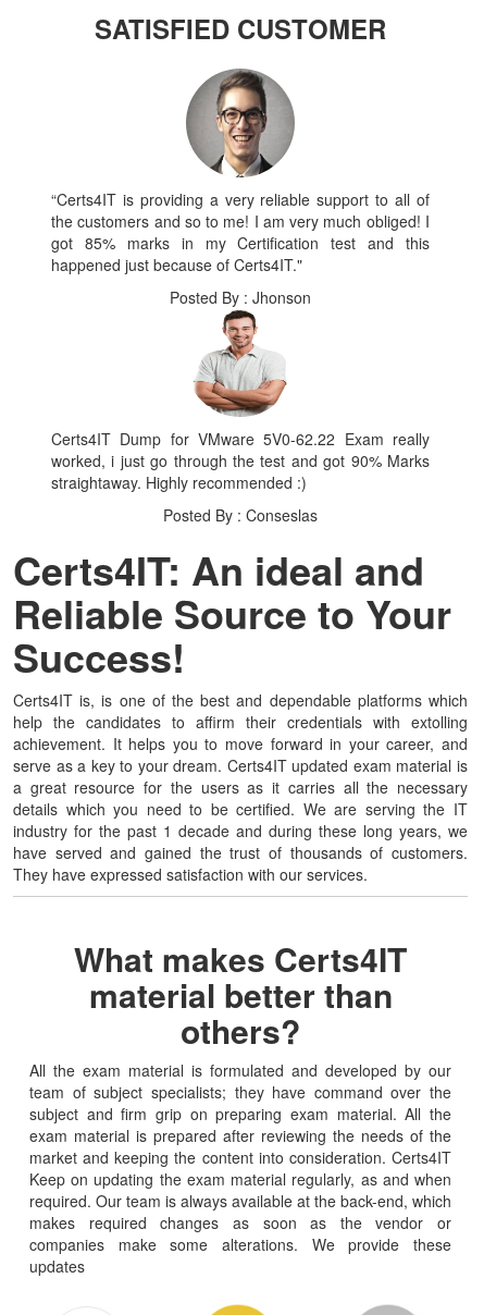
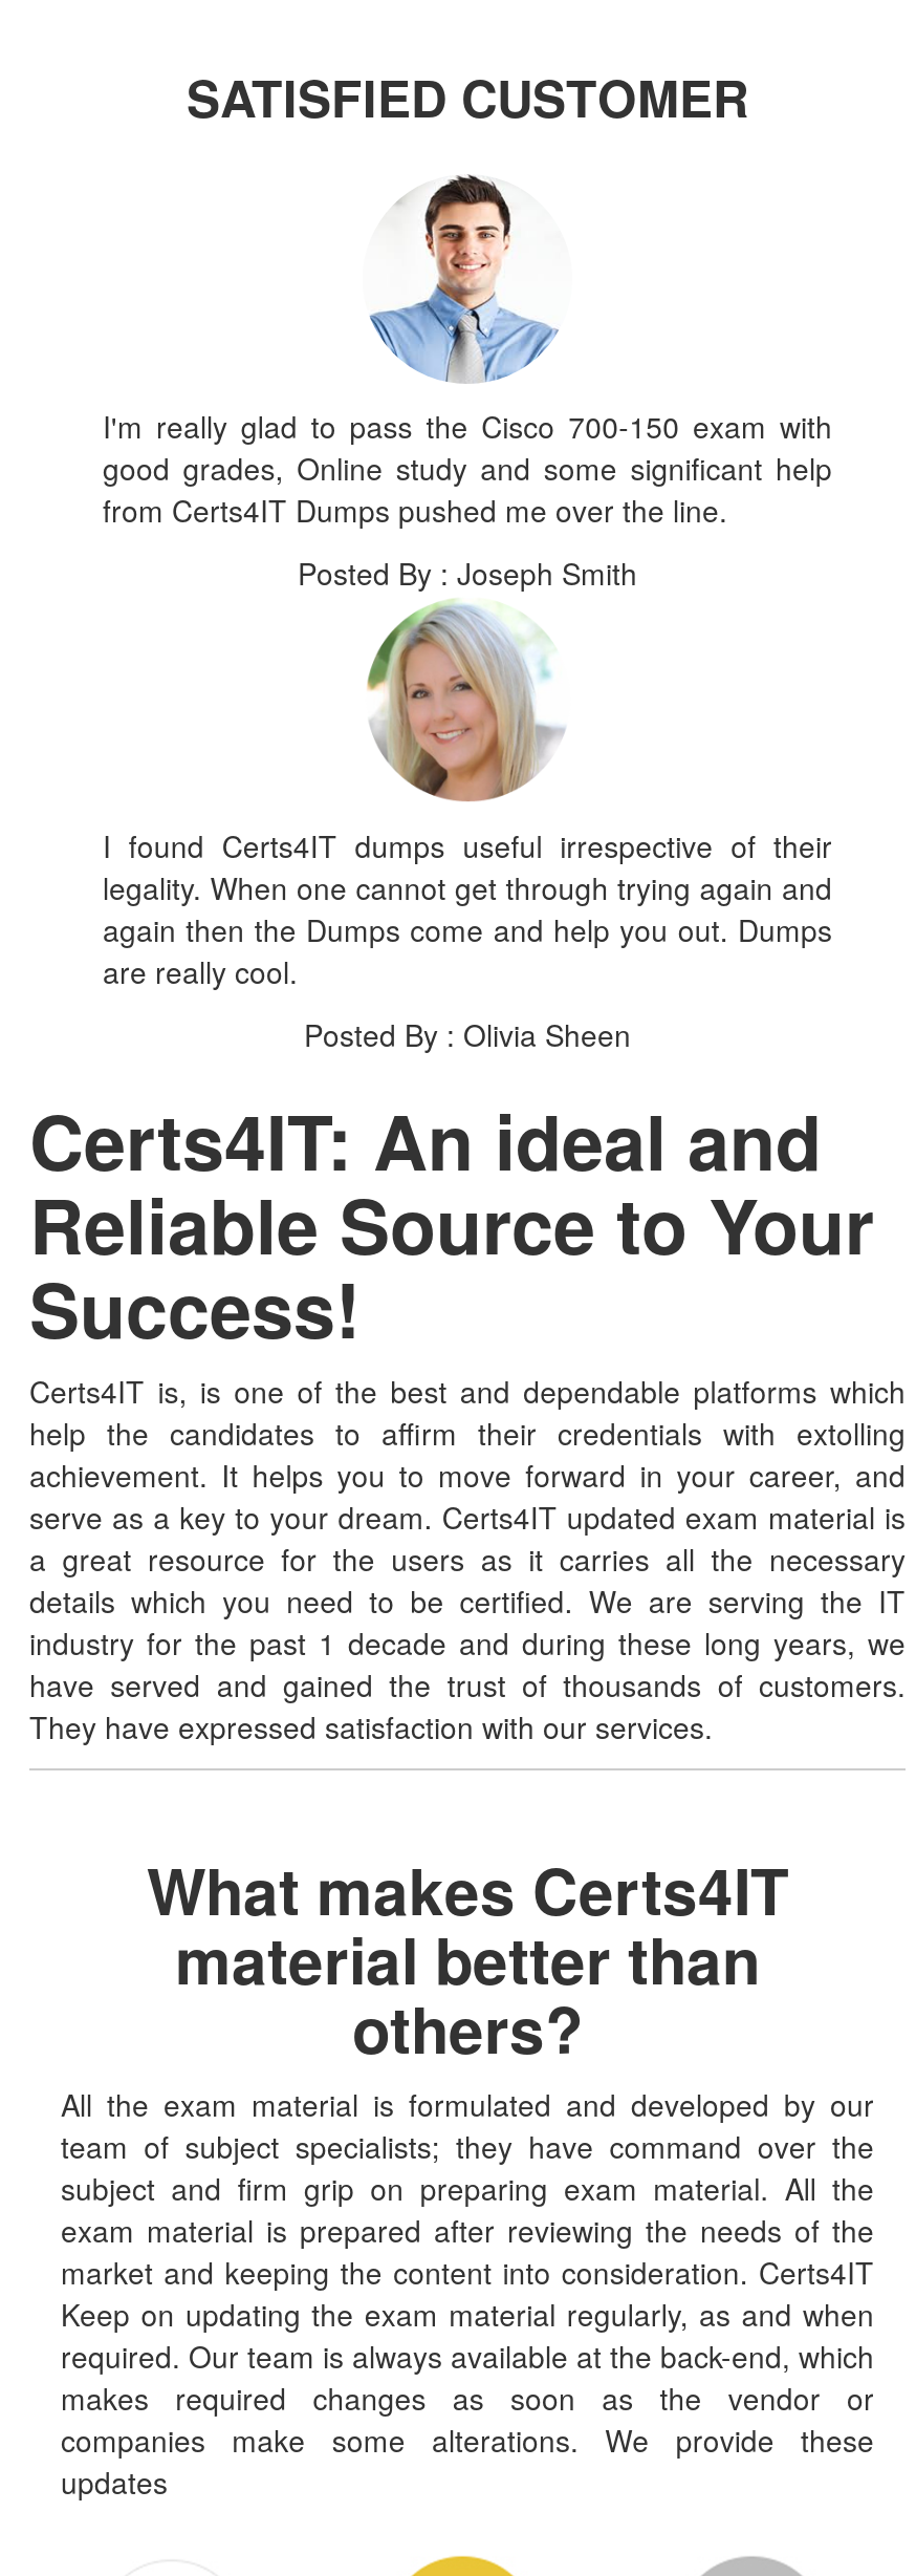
[51,69,430,276] [image] | “Certs4IT is providing a very reliable support to all of | the customers and so to me! I am very much obliged! I | got 85% marks in my Certification test and this | happened just because of Certs4IT." -> [103,176,832,531] [image] | I'm really glad to pass the Cisco 700-150 exam with | good grades, Online study and some significant help | from Certs4IT Dumps pushed me over the line.
[170,286,311,308] Posted By : Jhonson -> [298,552,637,594] Posted By : Joseph Smith
[51,317,430,493] [image] | Certs4IT Dump for VMware 5V0-62.22 Exam really | worked, i just go through the test and got 90% Marks | straightaway. Highly recommended :) -> [103,652,832,992] [image] | I found Certs4IT dumps useful irrespective of their | legality. When one cannot get through trying again and | again then the Dumps come and help you out. Dumps | are really cool.
[163,504,318,526] Posted By : Conseslas -> [304,1013,631,1055] Posted By : Olivia Sheen

